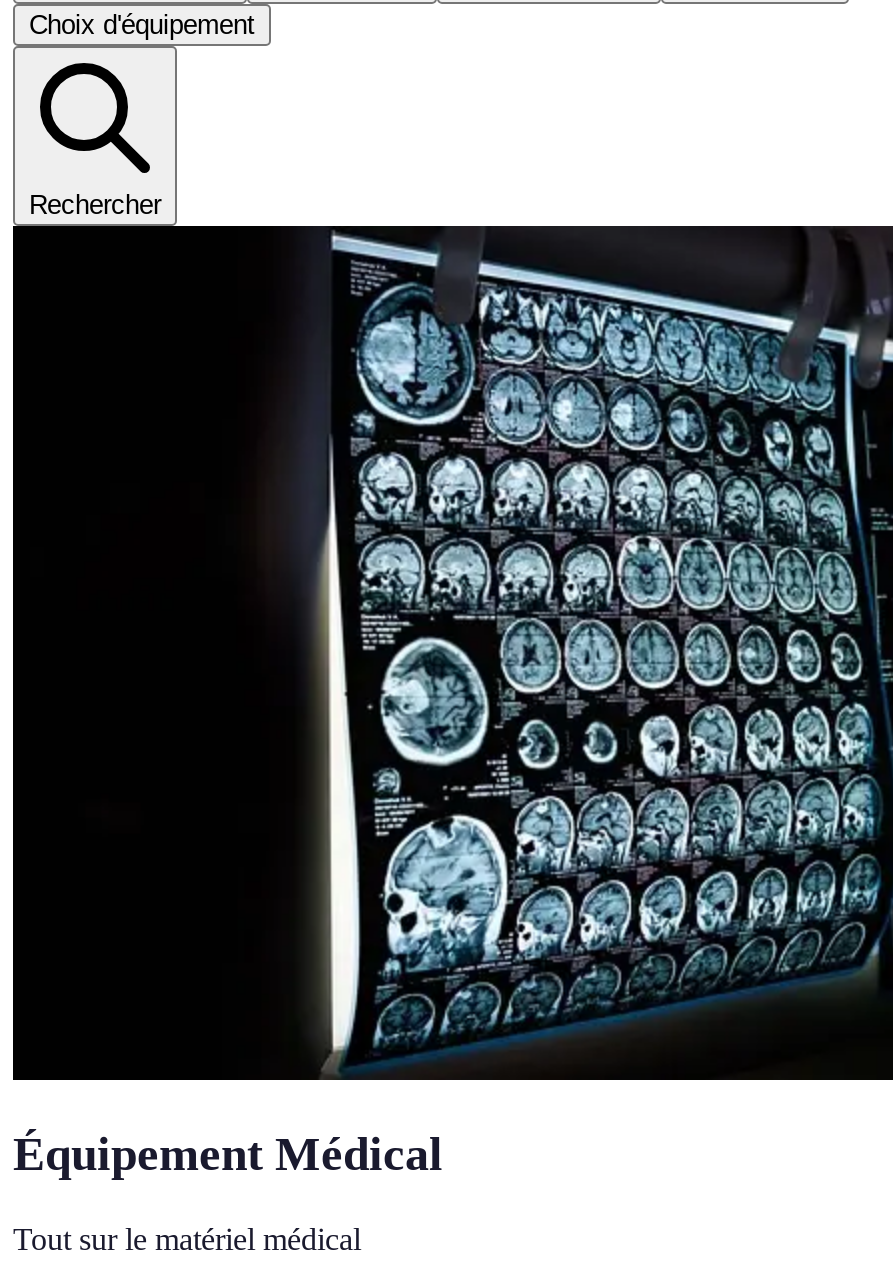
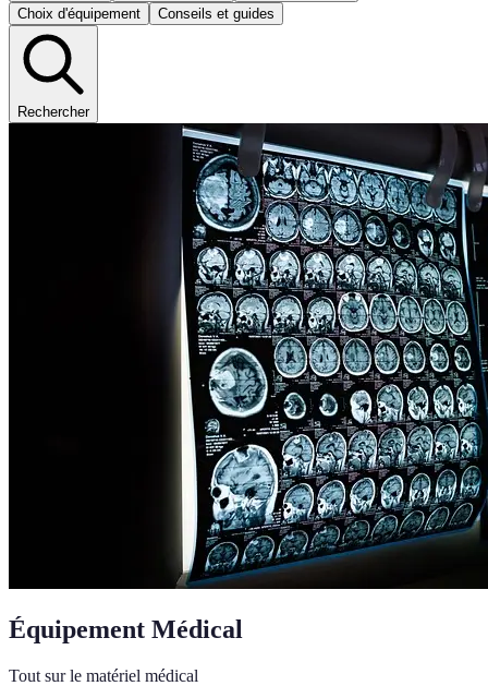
none -> [158,5,274,22] Conseils et guides

